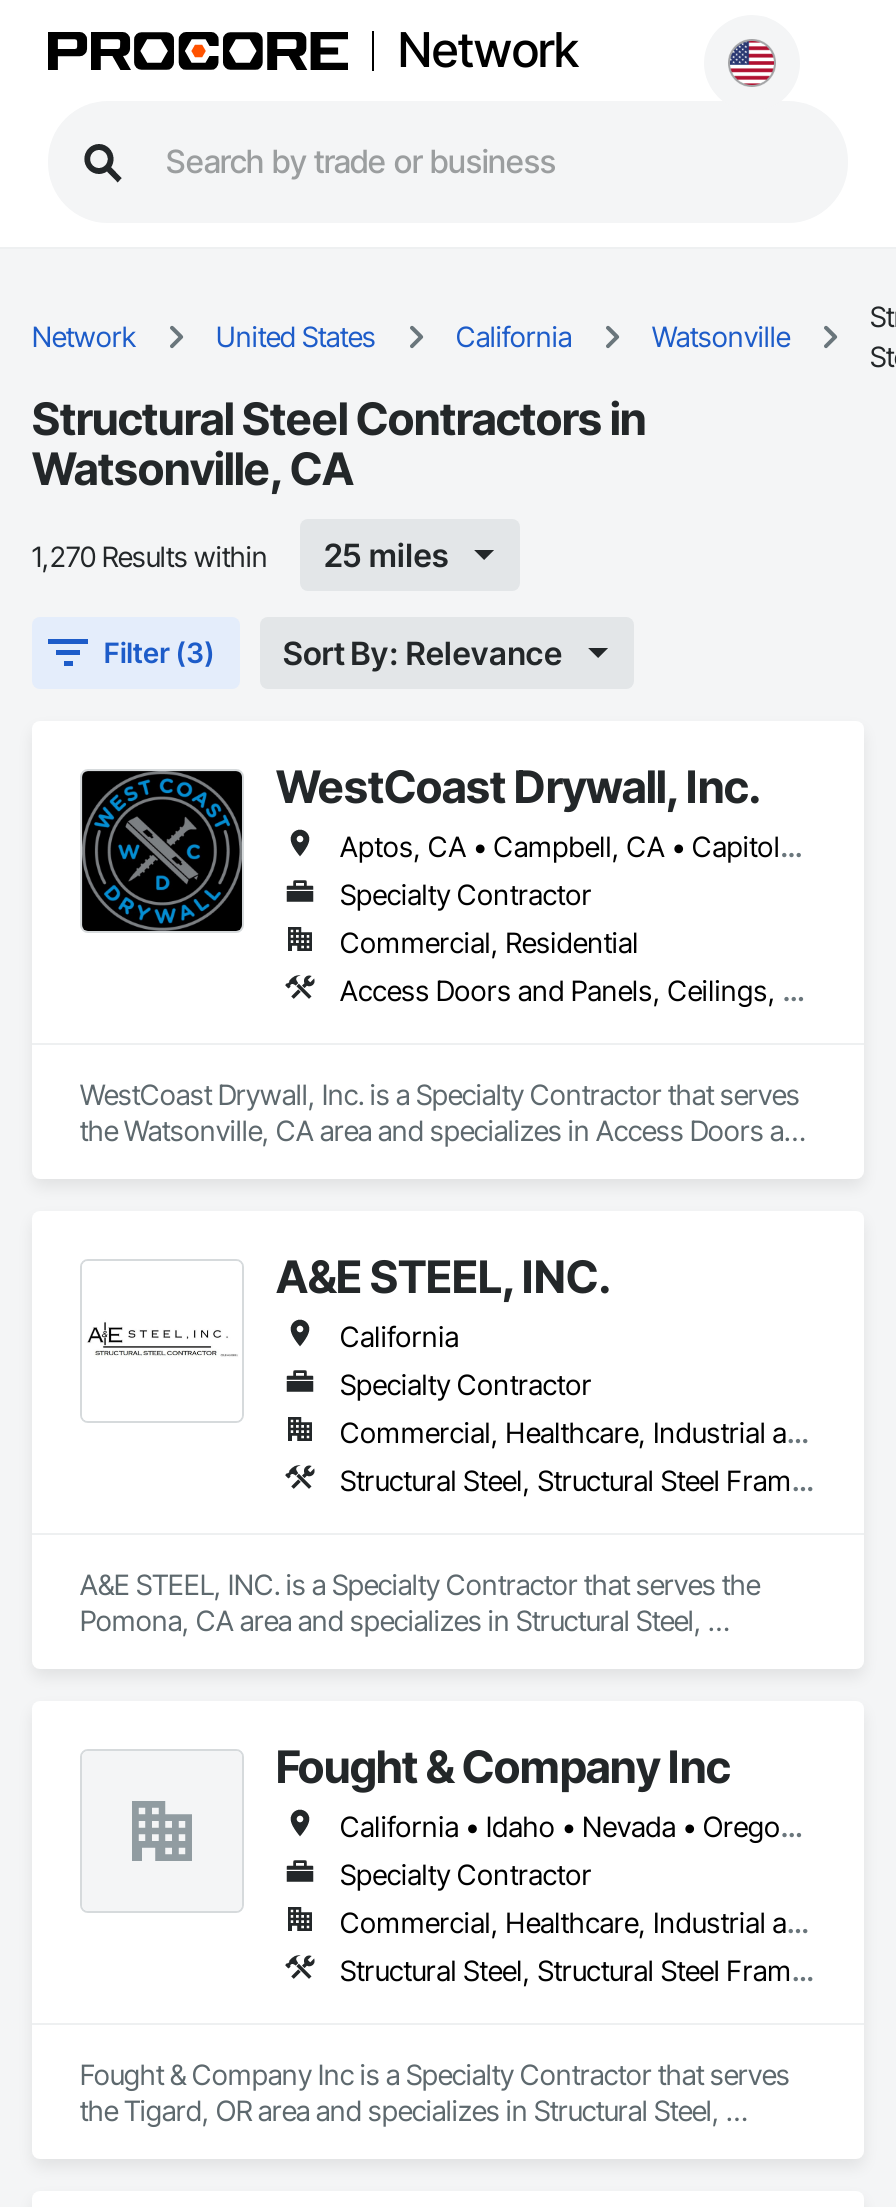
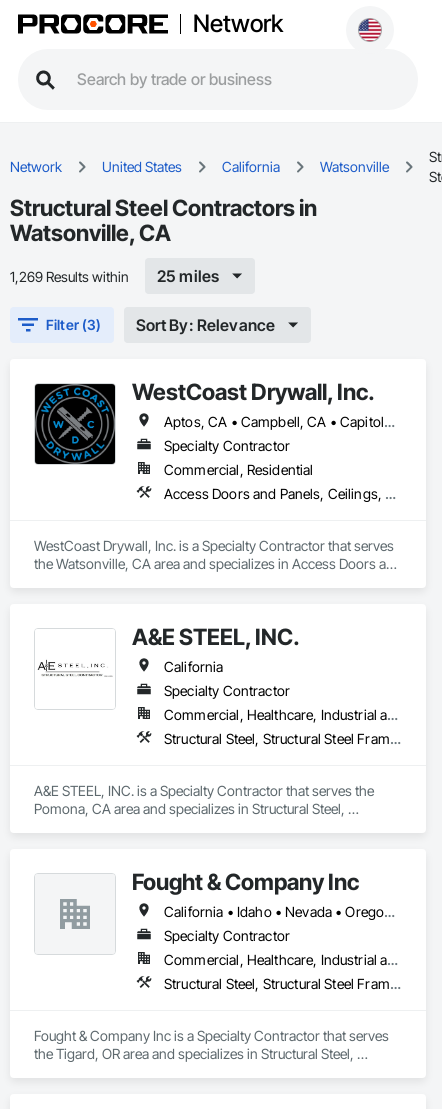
[32,538,268,572] 1,270 Results within -> [10,267,129,284] 1,269 Results within

